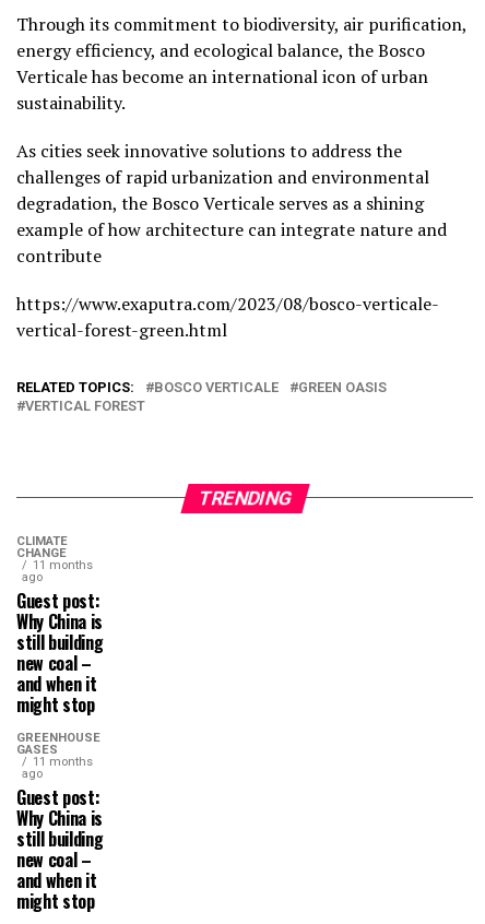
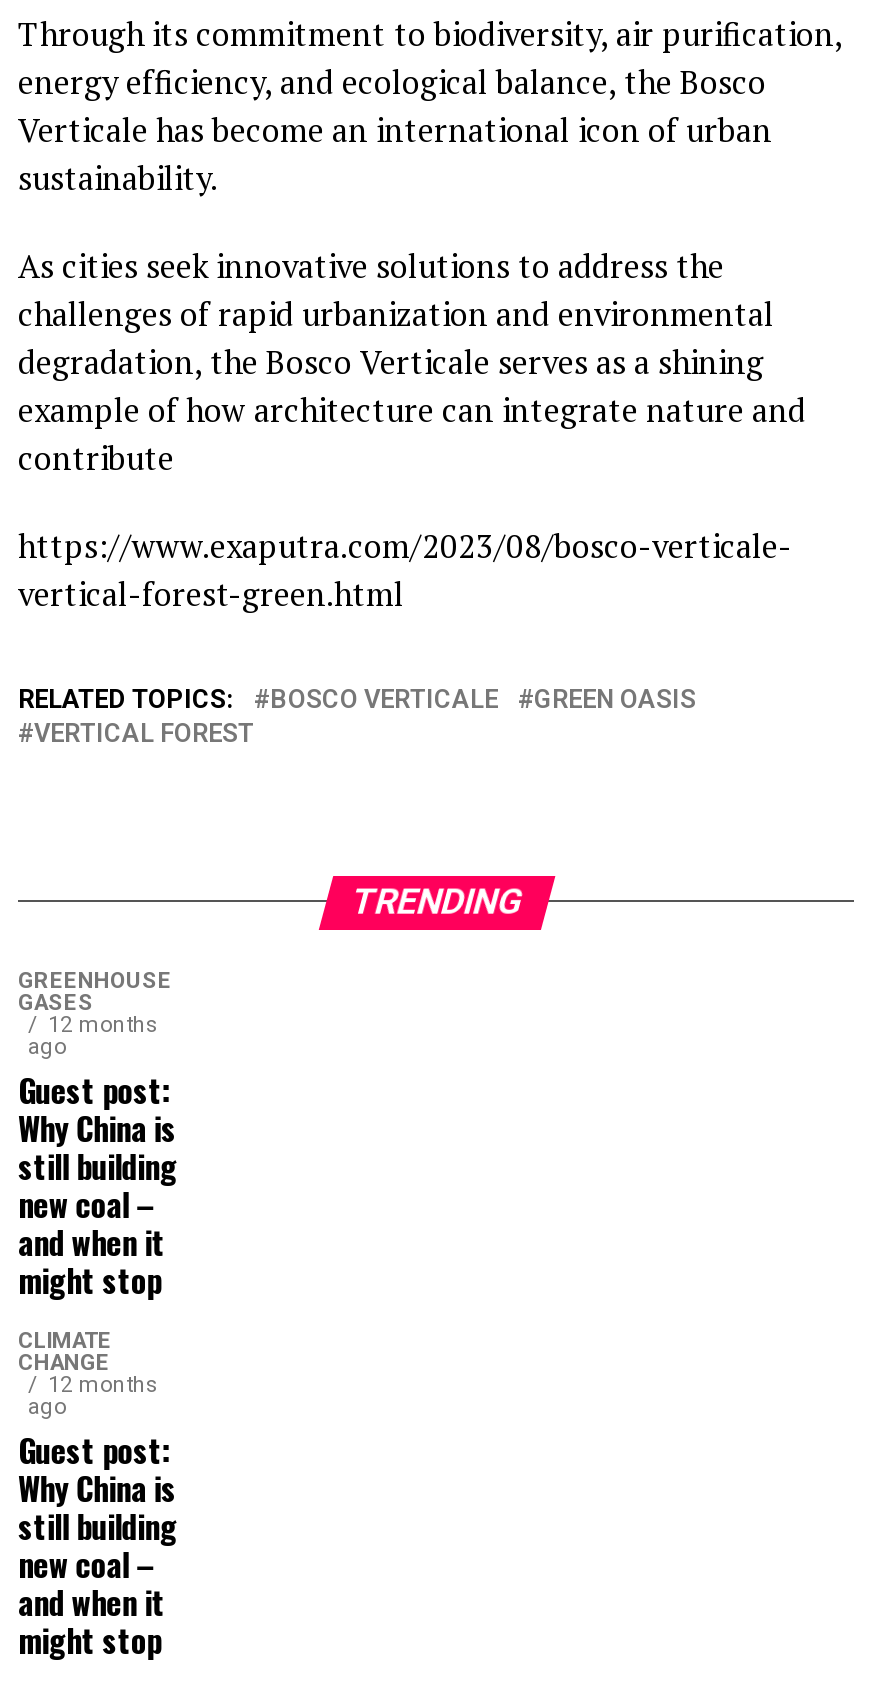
moved [16,534,68,560] -> [18,1328,112,1376]: CLIMATE | CHANGE
[33,558,93,572] 11 months -> [48,1012,158,1038] 12 months
moved [16,730,100,757] -> [18,968,172,1016]: GREENHOUSE | GASES
[33,754,93,769] 11 months -> [48,1372,158,1398] 12 months

